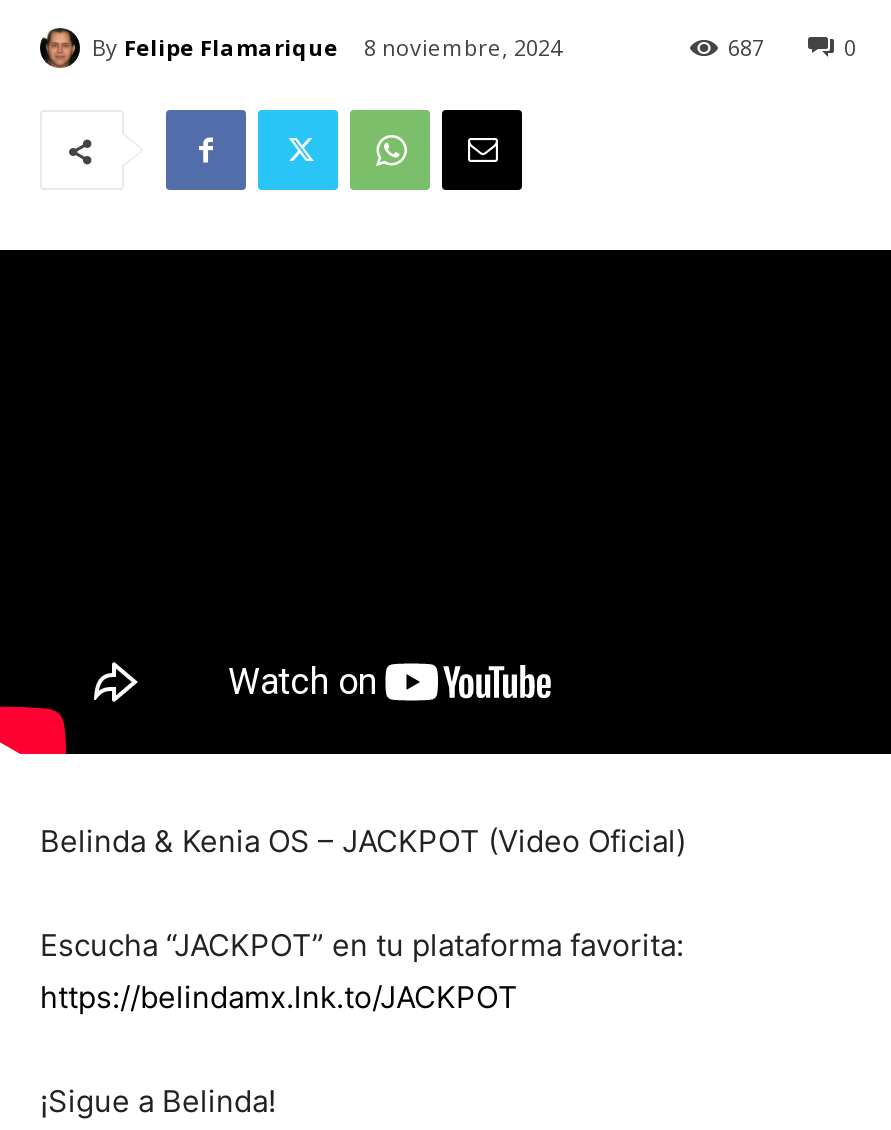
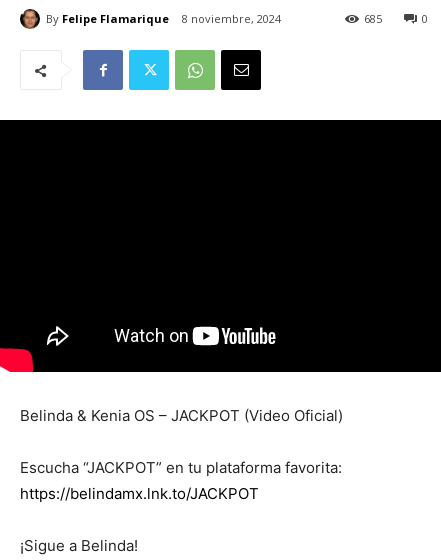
[728,32,764,62] 687 -> [364,11,382,26] 685

